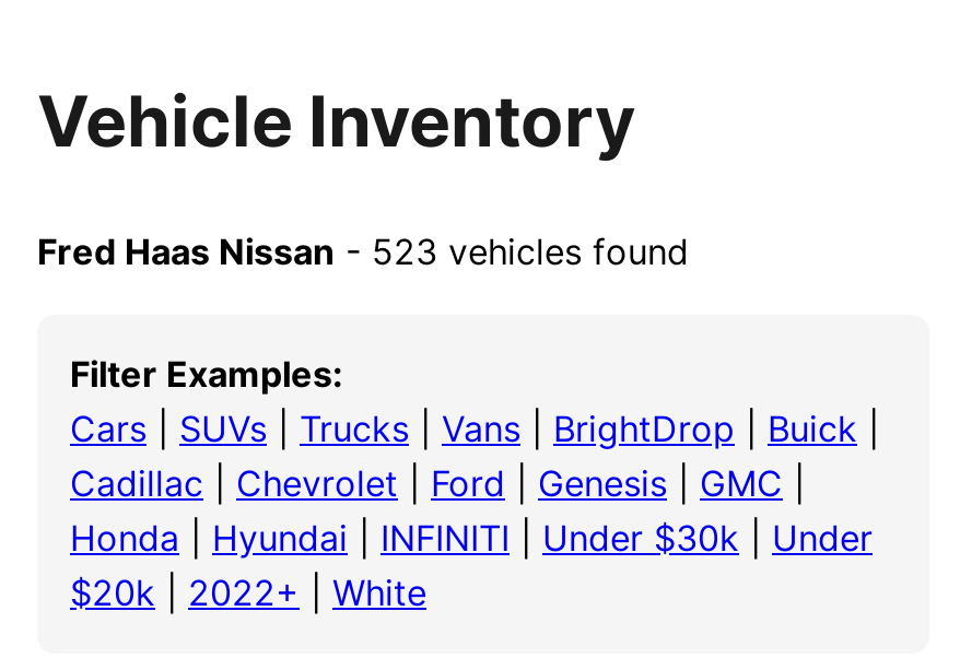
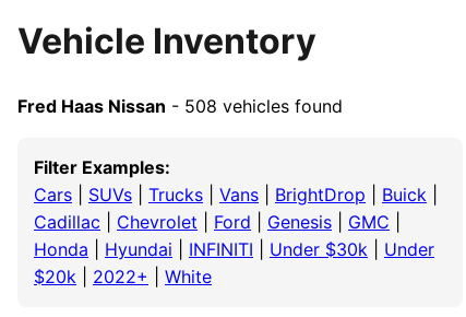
[37,229,689,273] Fred Haas Nissan - 523 vehicles found -> [17,95,343,117] Fred Haas Nissan - 508 vehicles found

